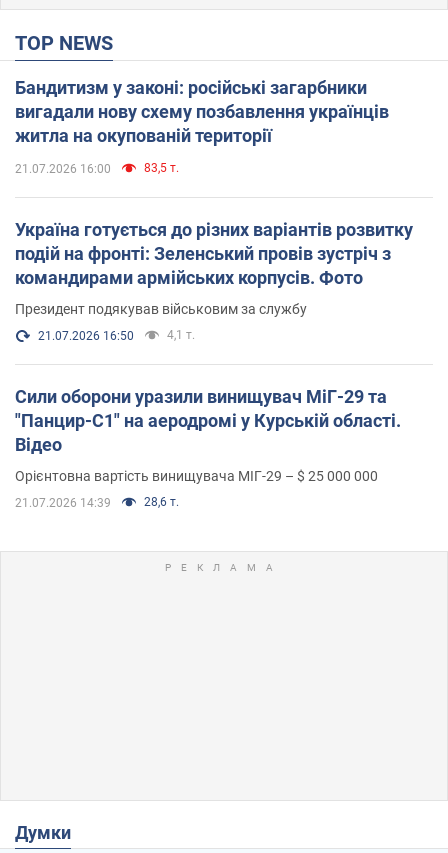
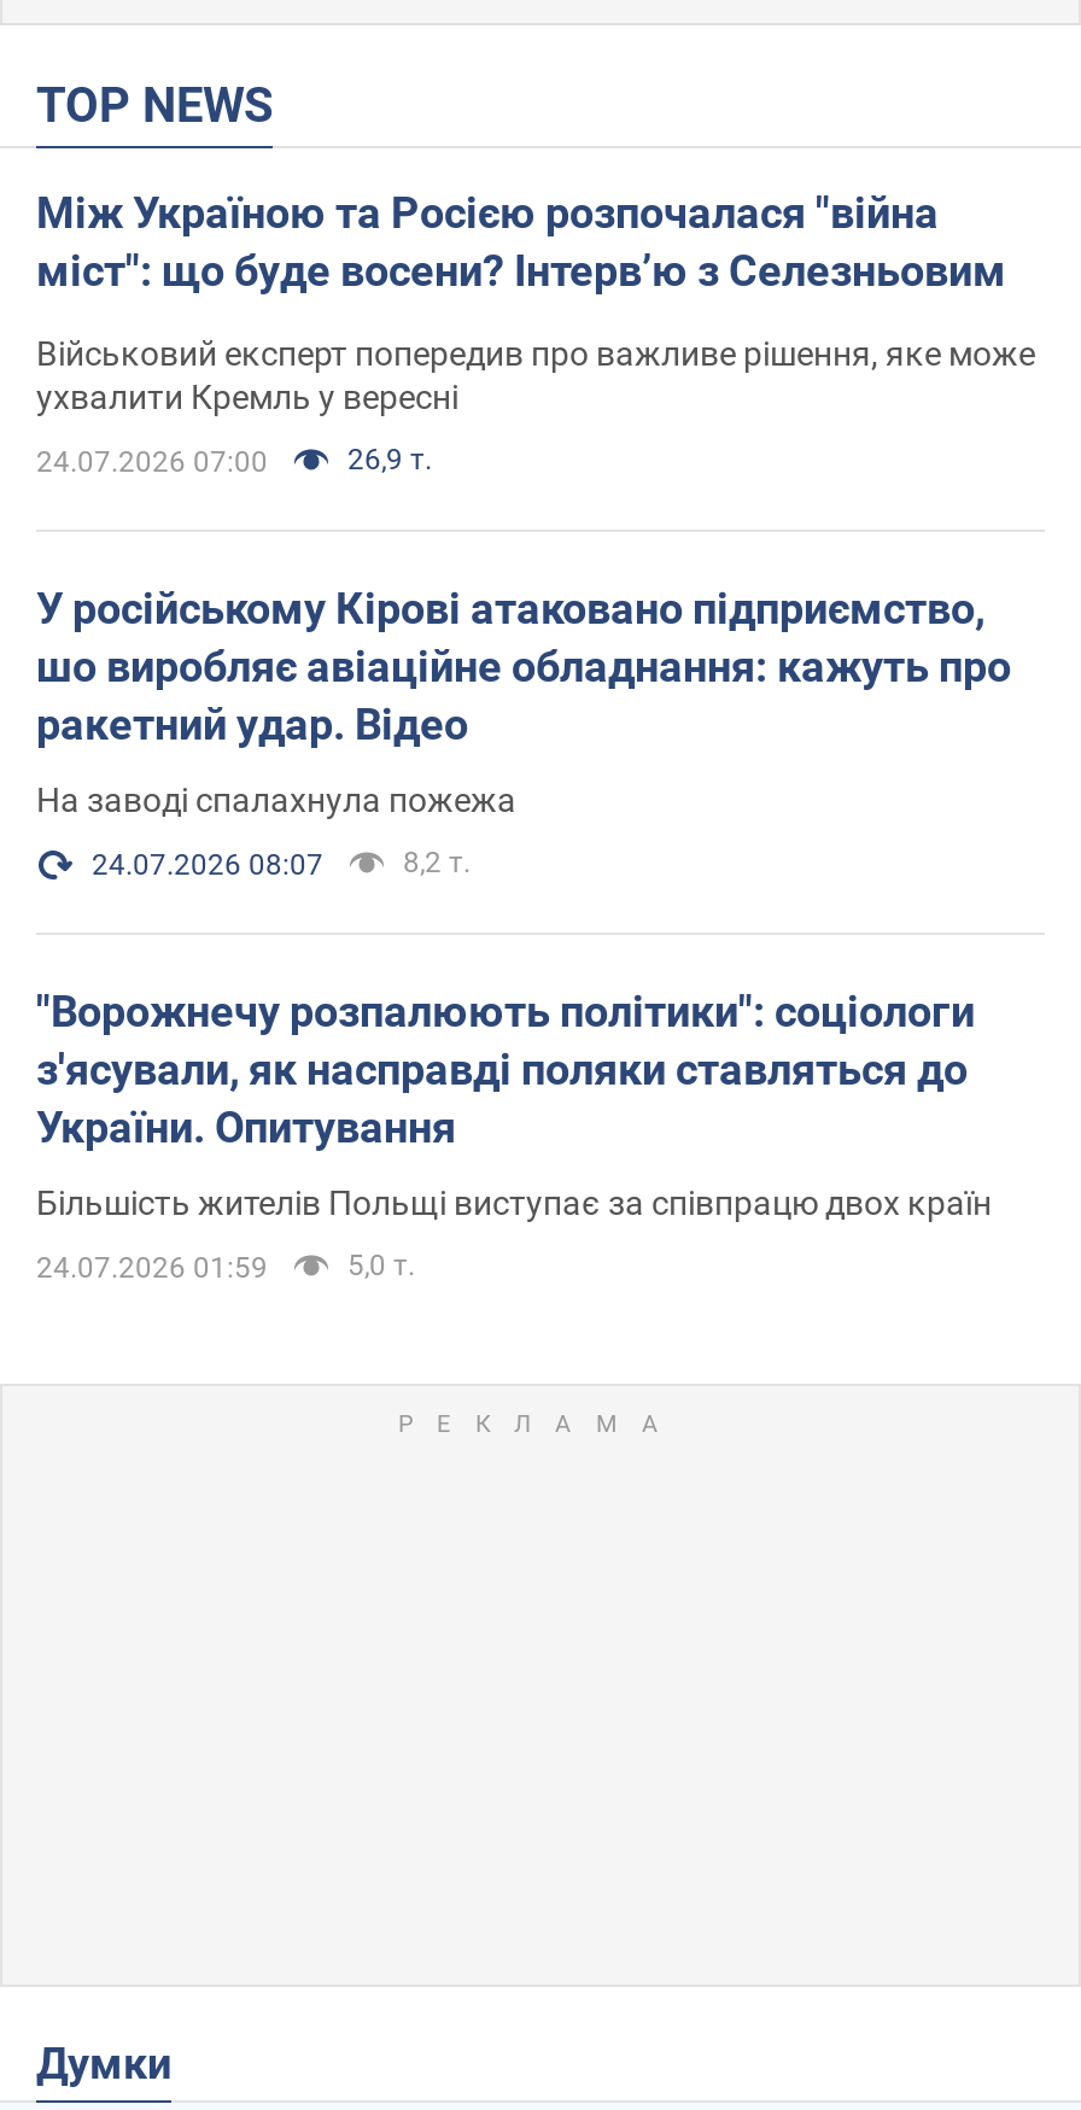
[15,77,413,510] Бандитизм у законі: російські загарбники | вигадали нову схему позбавлення українців | житла на окупованій території | 21.07.2026 16:00 | 83,5 т. | Україна готується до різних варіантів розвитку | подій на фронті: Зеленський провів зустріч з | командирами армійських корпусів. Фото | Президент подякував військовим за службу | 21.07.2026 16:50 | 4,1 т. | Сили оборони уразили винищувач МіГ-29 та | "Панцир-С1" на аеродромі у Курській області. | Відео | Орієнтовна вартість винищувача МІГ-29 – $ 25 000 000 | 21.07.2026 14:39 | 28,6 т. -> [36,186,1035,1284] Між Україною та Росією розпочалася "війна | міст": що буде восени? Інтерв’ю з Селезньовим | Військовий експерт попередив про важливе рішення, яке може | ухвалити Кремль у вересні | 24.07.2026 07:00 | 26,9 т. | У російському Кірові атаковано підприємство, | шо виробляє авіаційне обладнання: кажуть про | ракетний удар. Відео | На заводі спалахнула пожежа | 24.07.2026 08:07 | 8,2 т. | "Ворожнечу розпалюють політики": соціологи | з'ясували, як насправді поляки ставляться до | України. Опитування | Більшість жителів Польщі виступає за співпрацю двох країн | 24.07.2026 01:59 | 5,0 т.

